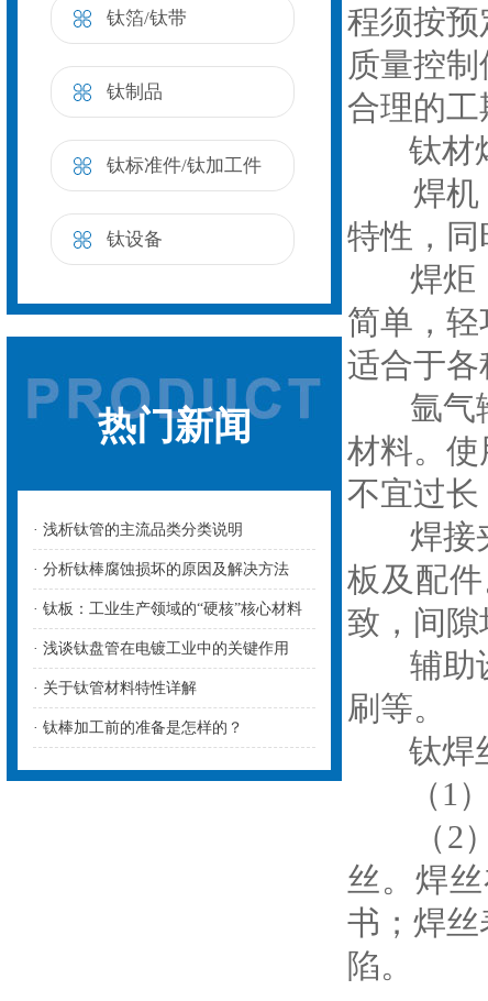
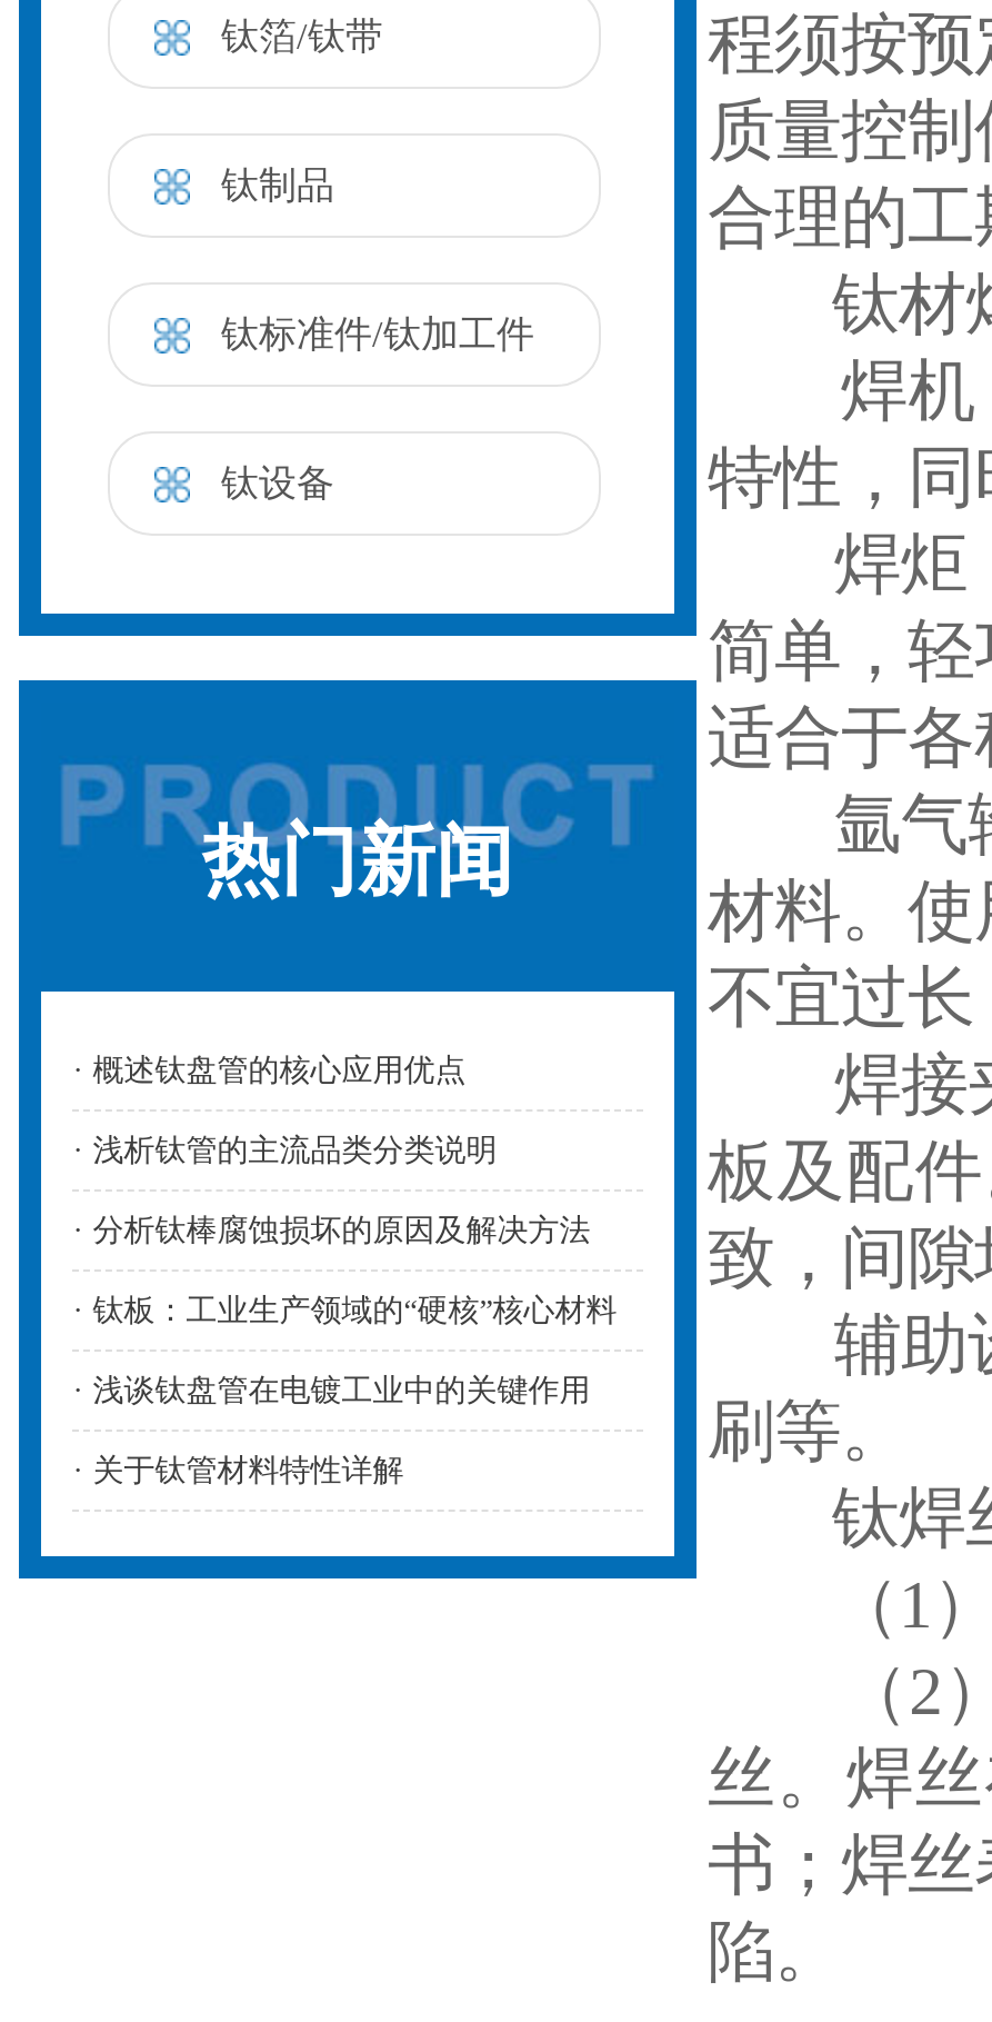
moved [33,521,302,696] -> [73,1134,617,1487]: · 浅析钛管的主流品类分类说明 | · 分析钛棒腐蚀损坏的原因及解决方法 | · 钛板：工业生产领域的“硬核”核心材料 | · 浅谈钛盘管在电镀工业中的关键作用 | · 关于钛管材料特性详解
none -> [73,1054,466,1087] · 概述钛盘管的核心应用优点
[33,719,243,736] · 钛棒加工前的准备是怎样的？ -> none

